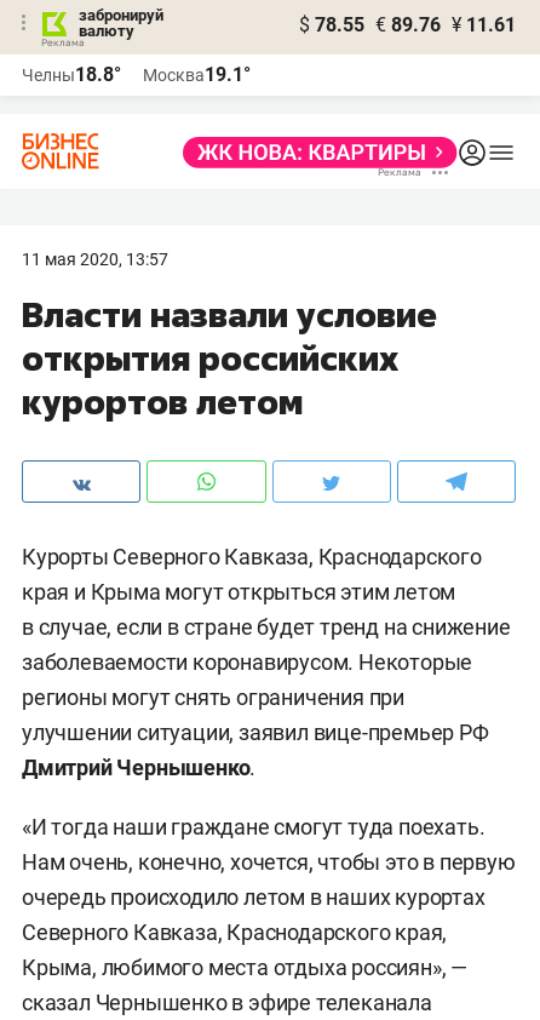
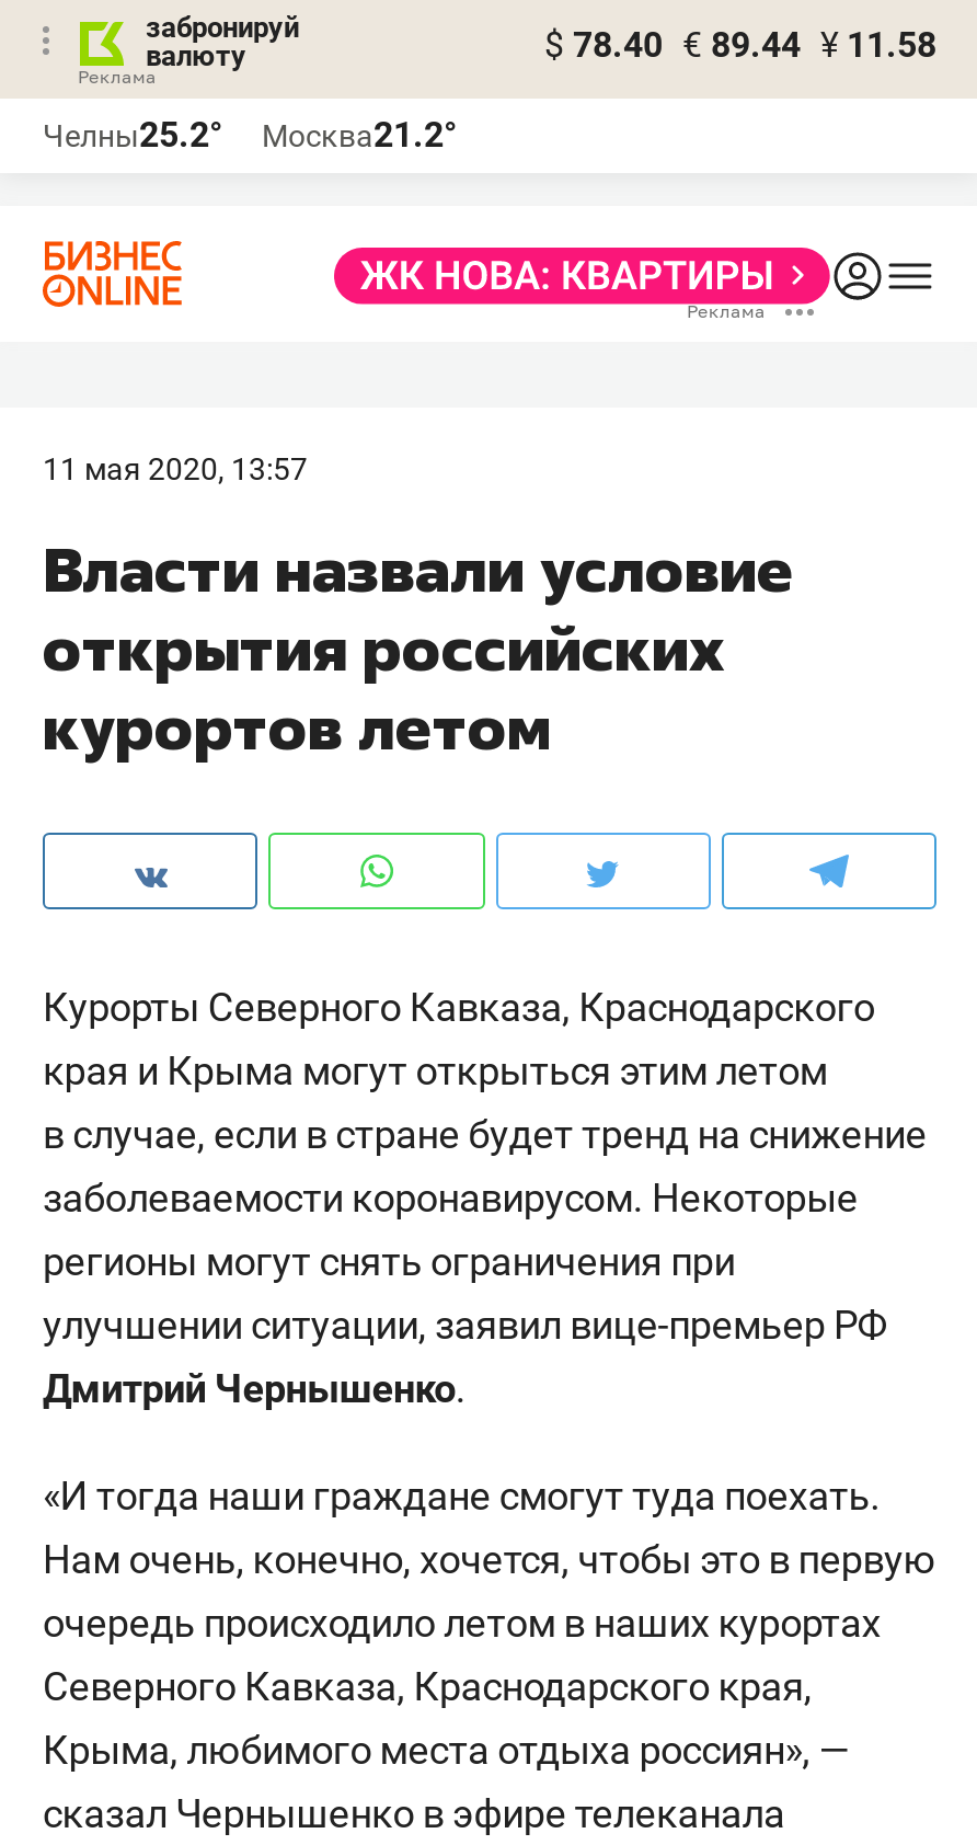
[299,13,516,36] $ 78.55 € 89.76 ¥ 11.61 -> [544,24,936,66] $ 78.40 € 89.44 ¥ 11.58
[22,63,121,86] Челны18.8° -> [43,114,222,156] Челны25.2°
[143,63,251,86] Москва19.1° -> [262,114,457,156] Москва21.2°

